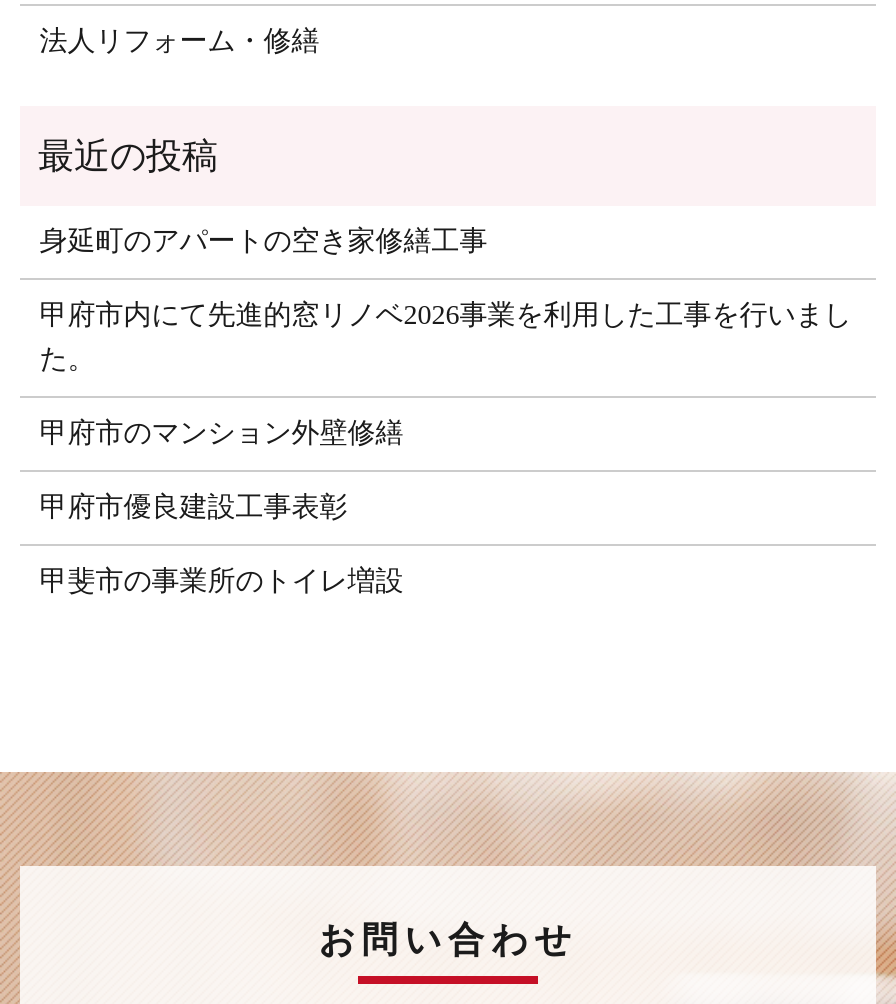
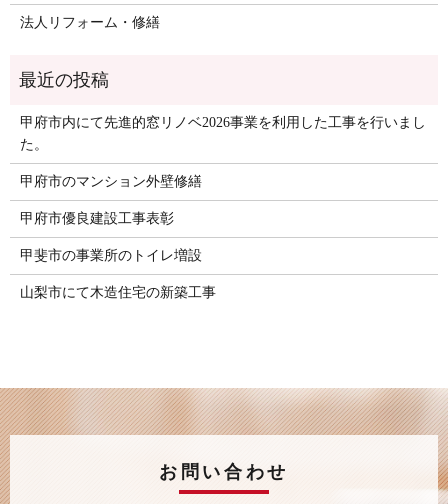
[40,225,488,255] 身延町のアパートの空き家修繕工事 -> none
moved [40,299,852,595] -> [20,115,426,263]: 甲府市内にて先進的窓リノベ2026事業を利用した工事を行いまし | た。 | 甲府市のマンション外壁修繕 | 甲府市優良建設工事表彰 | 甲斐市の事業所のトイレ増設
none -> [20,285,216,300] 山梨市にて木造住宅の新築工事

